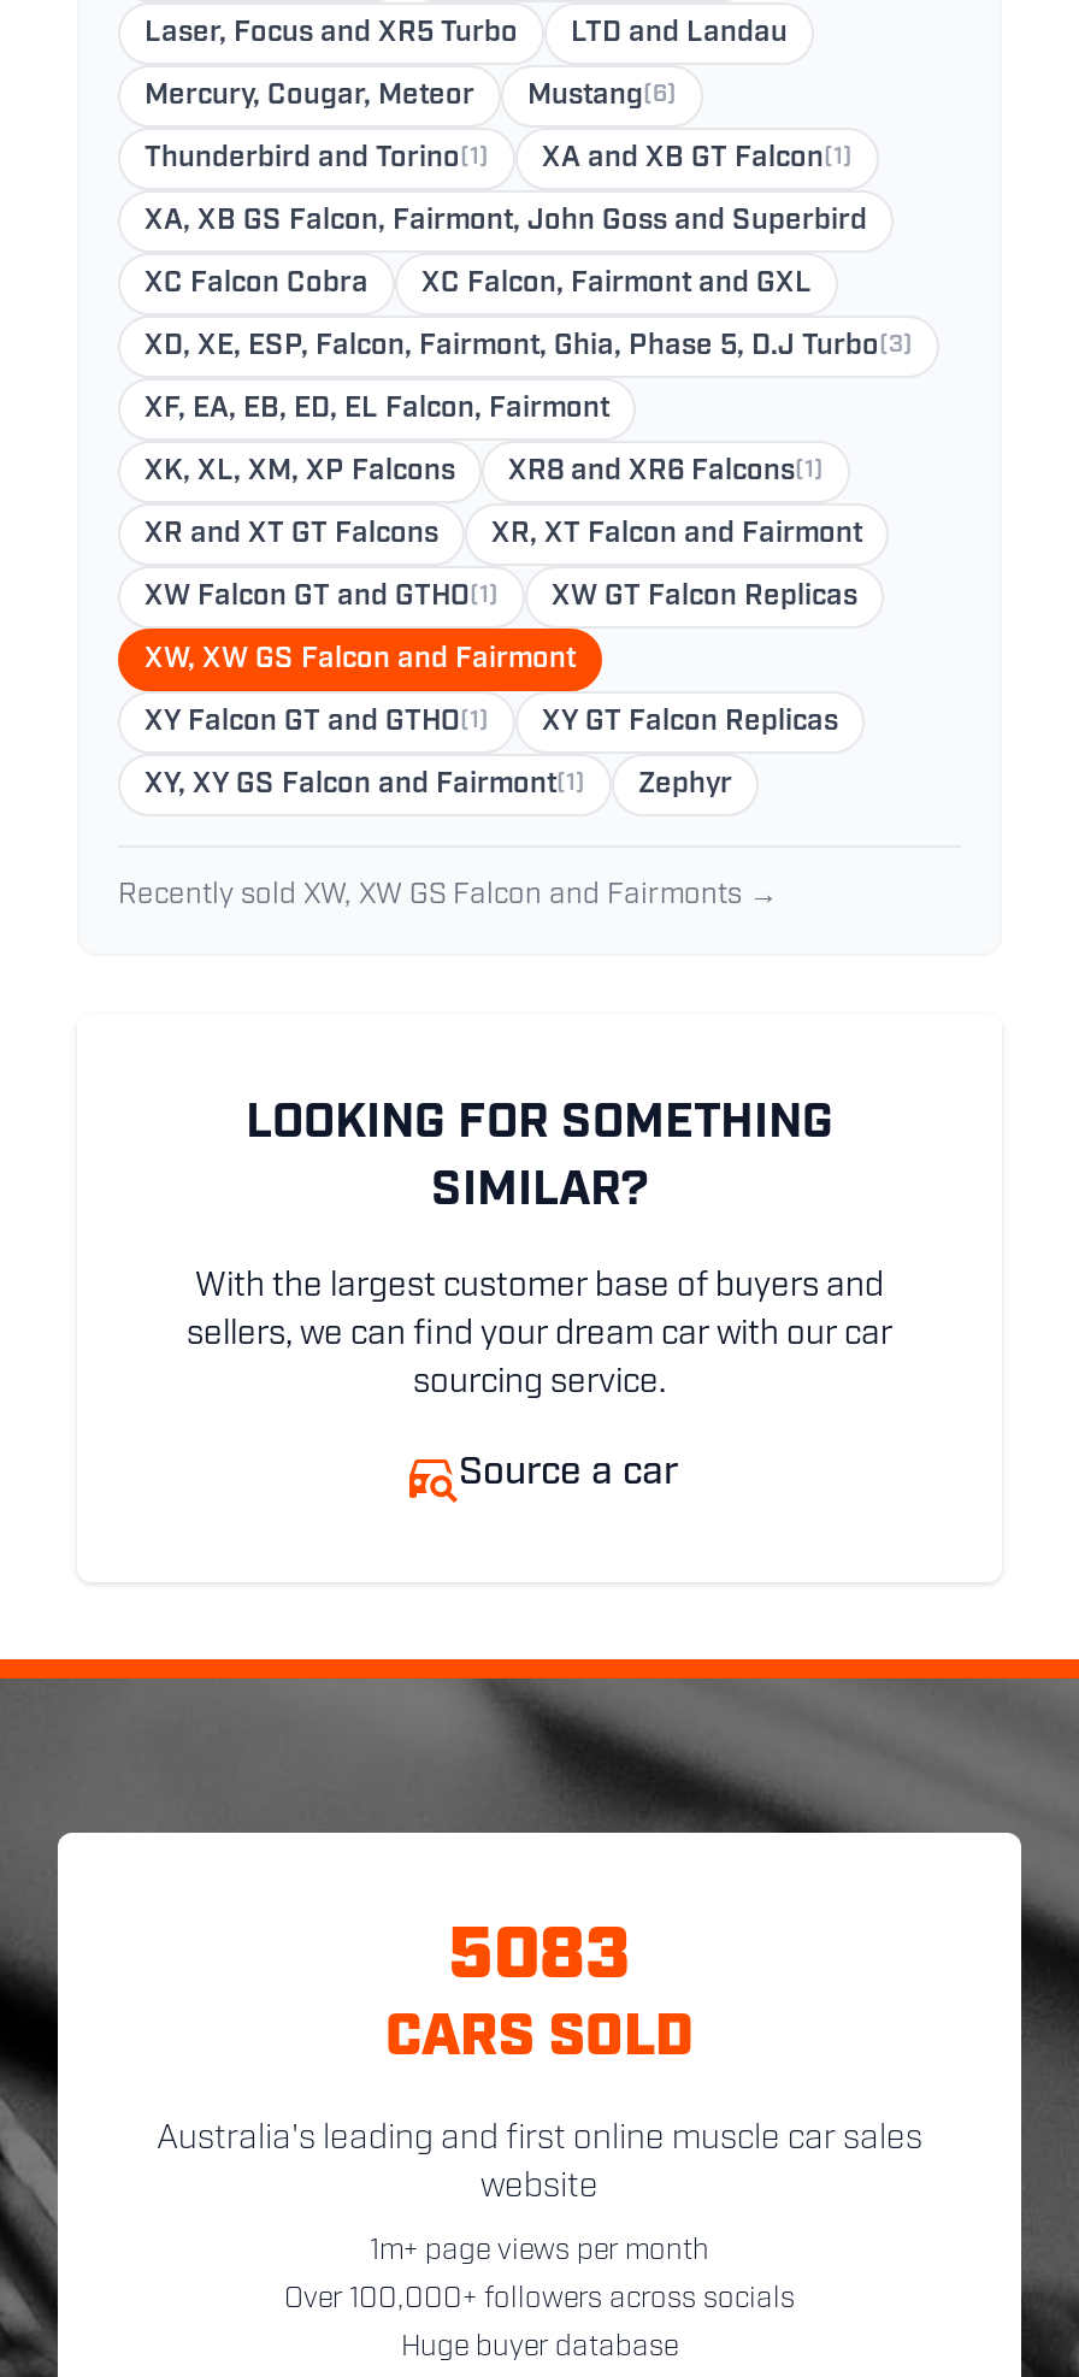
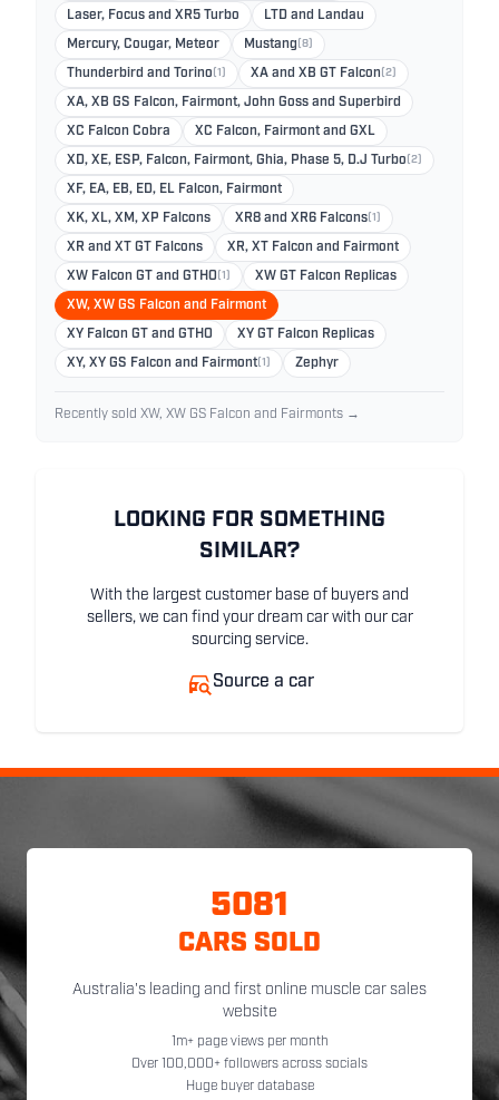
[145,83,677,112] Mercury, Cougar, Meteor Mustang(6) -> [67,38,313,52] Mercury, Cougar, Meteor Mustang(8)
[542,145,853,174] XA and XB GT Falcon(1) -> [251,67,397,81] XA and XB GT Falcon(2)
[145,333,913,362] XD, XE, ESP, Falcon, Fairmont, Ghia, Phase 5, D.J Turbo(3) -> [67,154,422,168] XD, XE, ESP, Falcon, Fairmont, Ghia, Phase 5, D.J Turbo(2)
[145,709,489,738] XY Falcon GT and GTHO(1) -> [67,328,213,341] XY Falcon GT and GTHO
[448,1923,631,1997] 5083 -> [211,890,288,924] 5081

